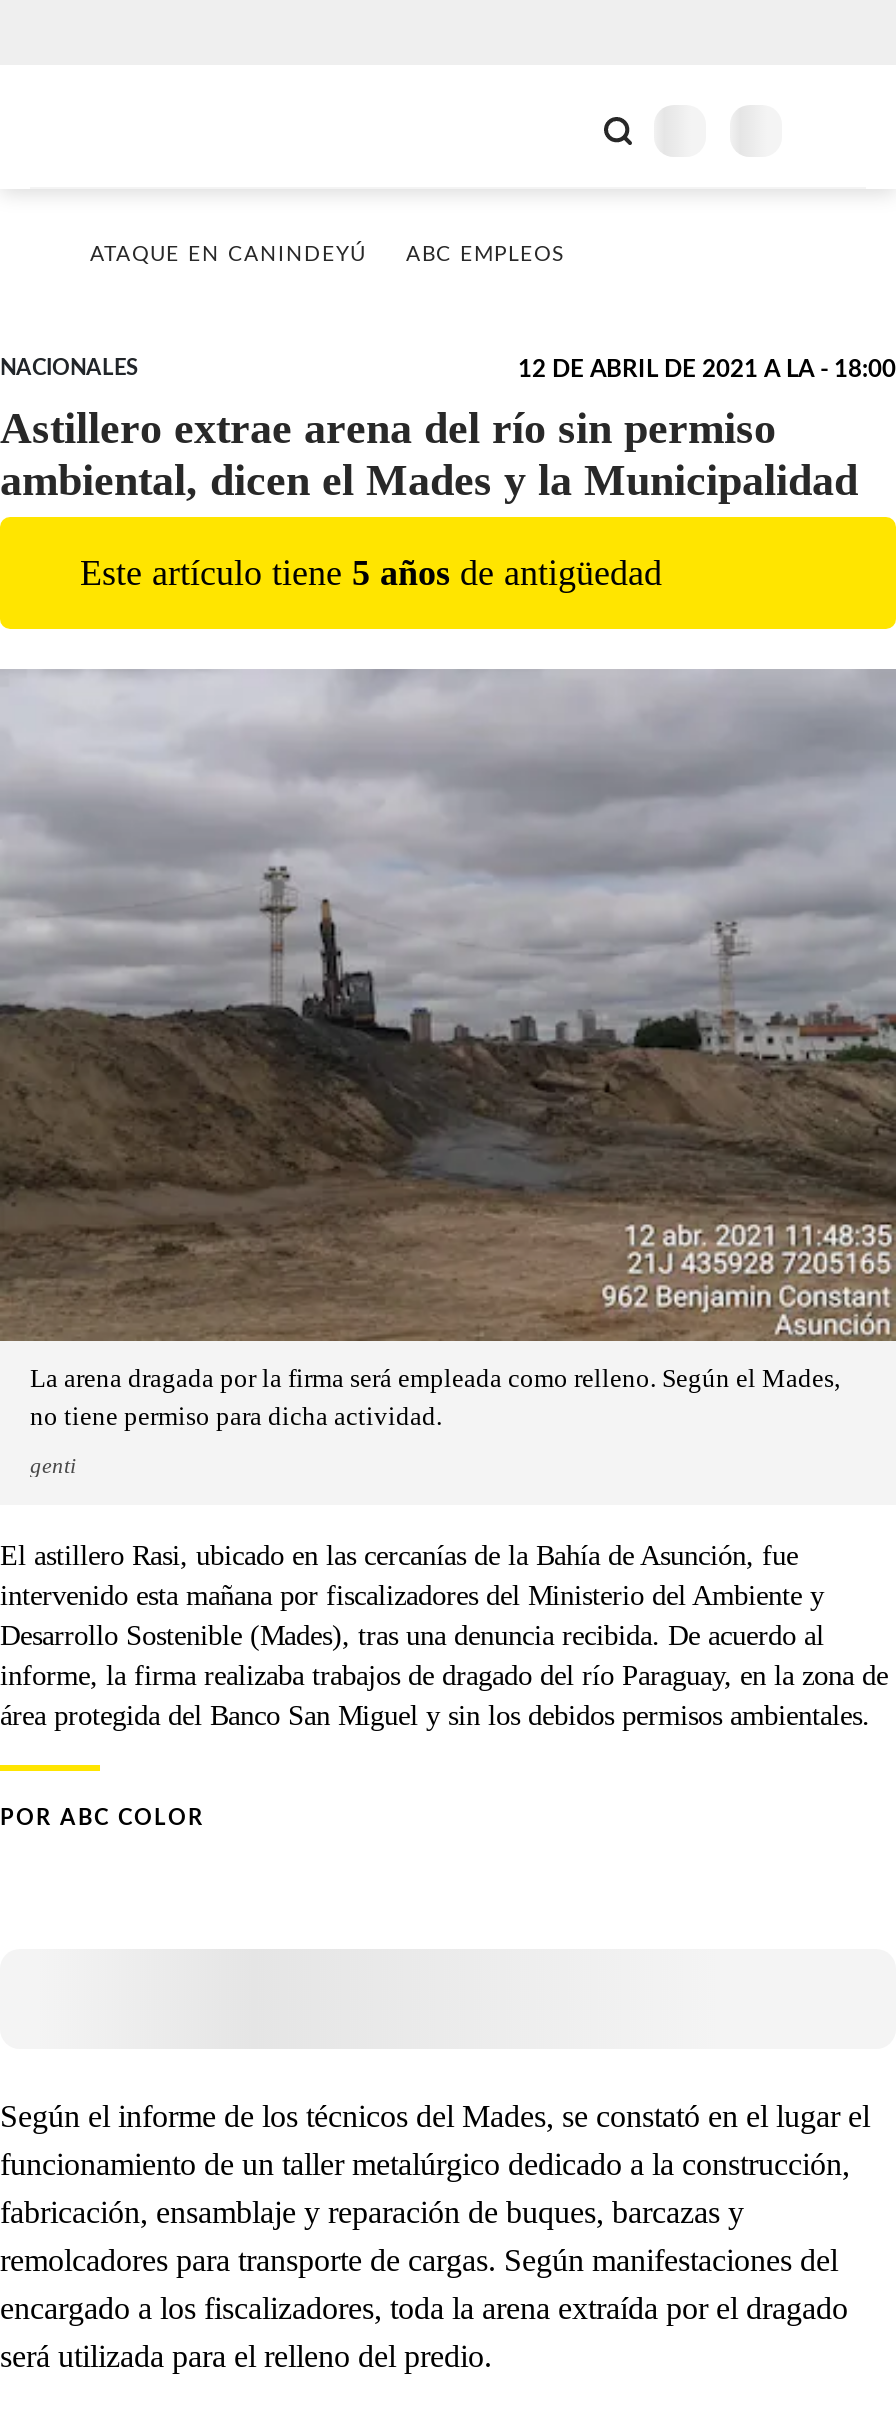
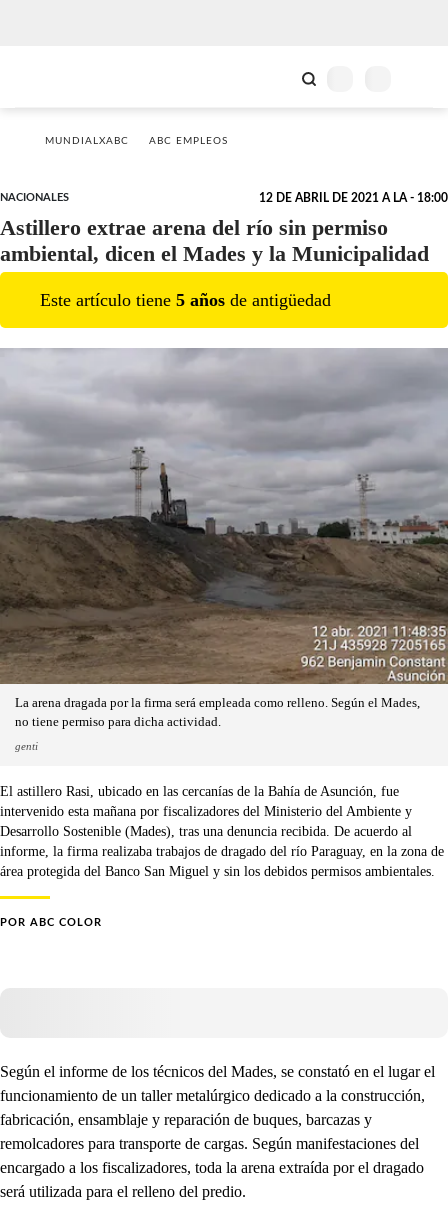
[90,245,366,265] ATAQUE EN CANINDEYÚ -> [45,136,129,146] MUNDIALXABC

